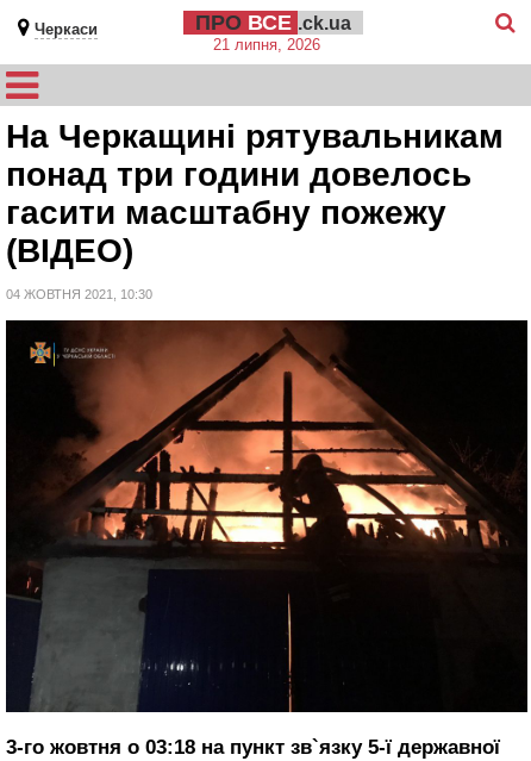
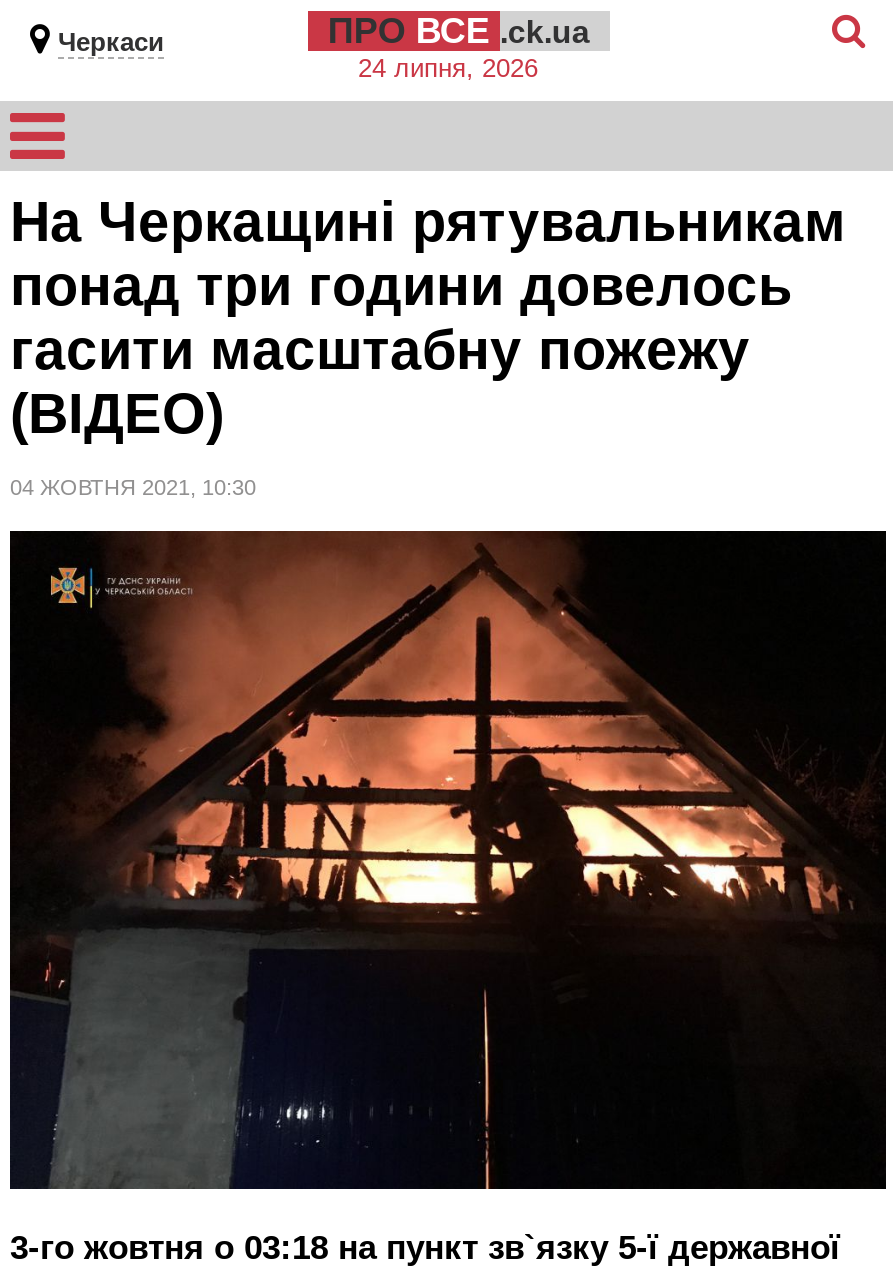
[213,36,320,54] 21 липня, 2026 -> [358,53,538,83] 24 липня, 2026

